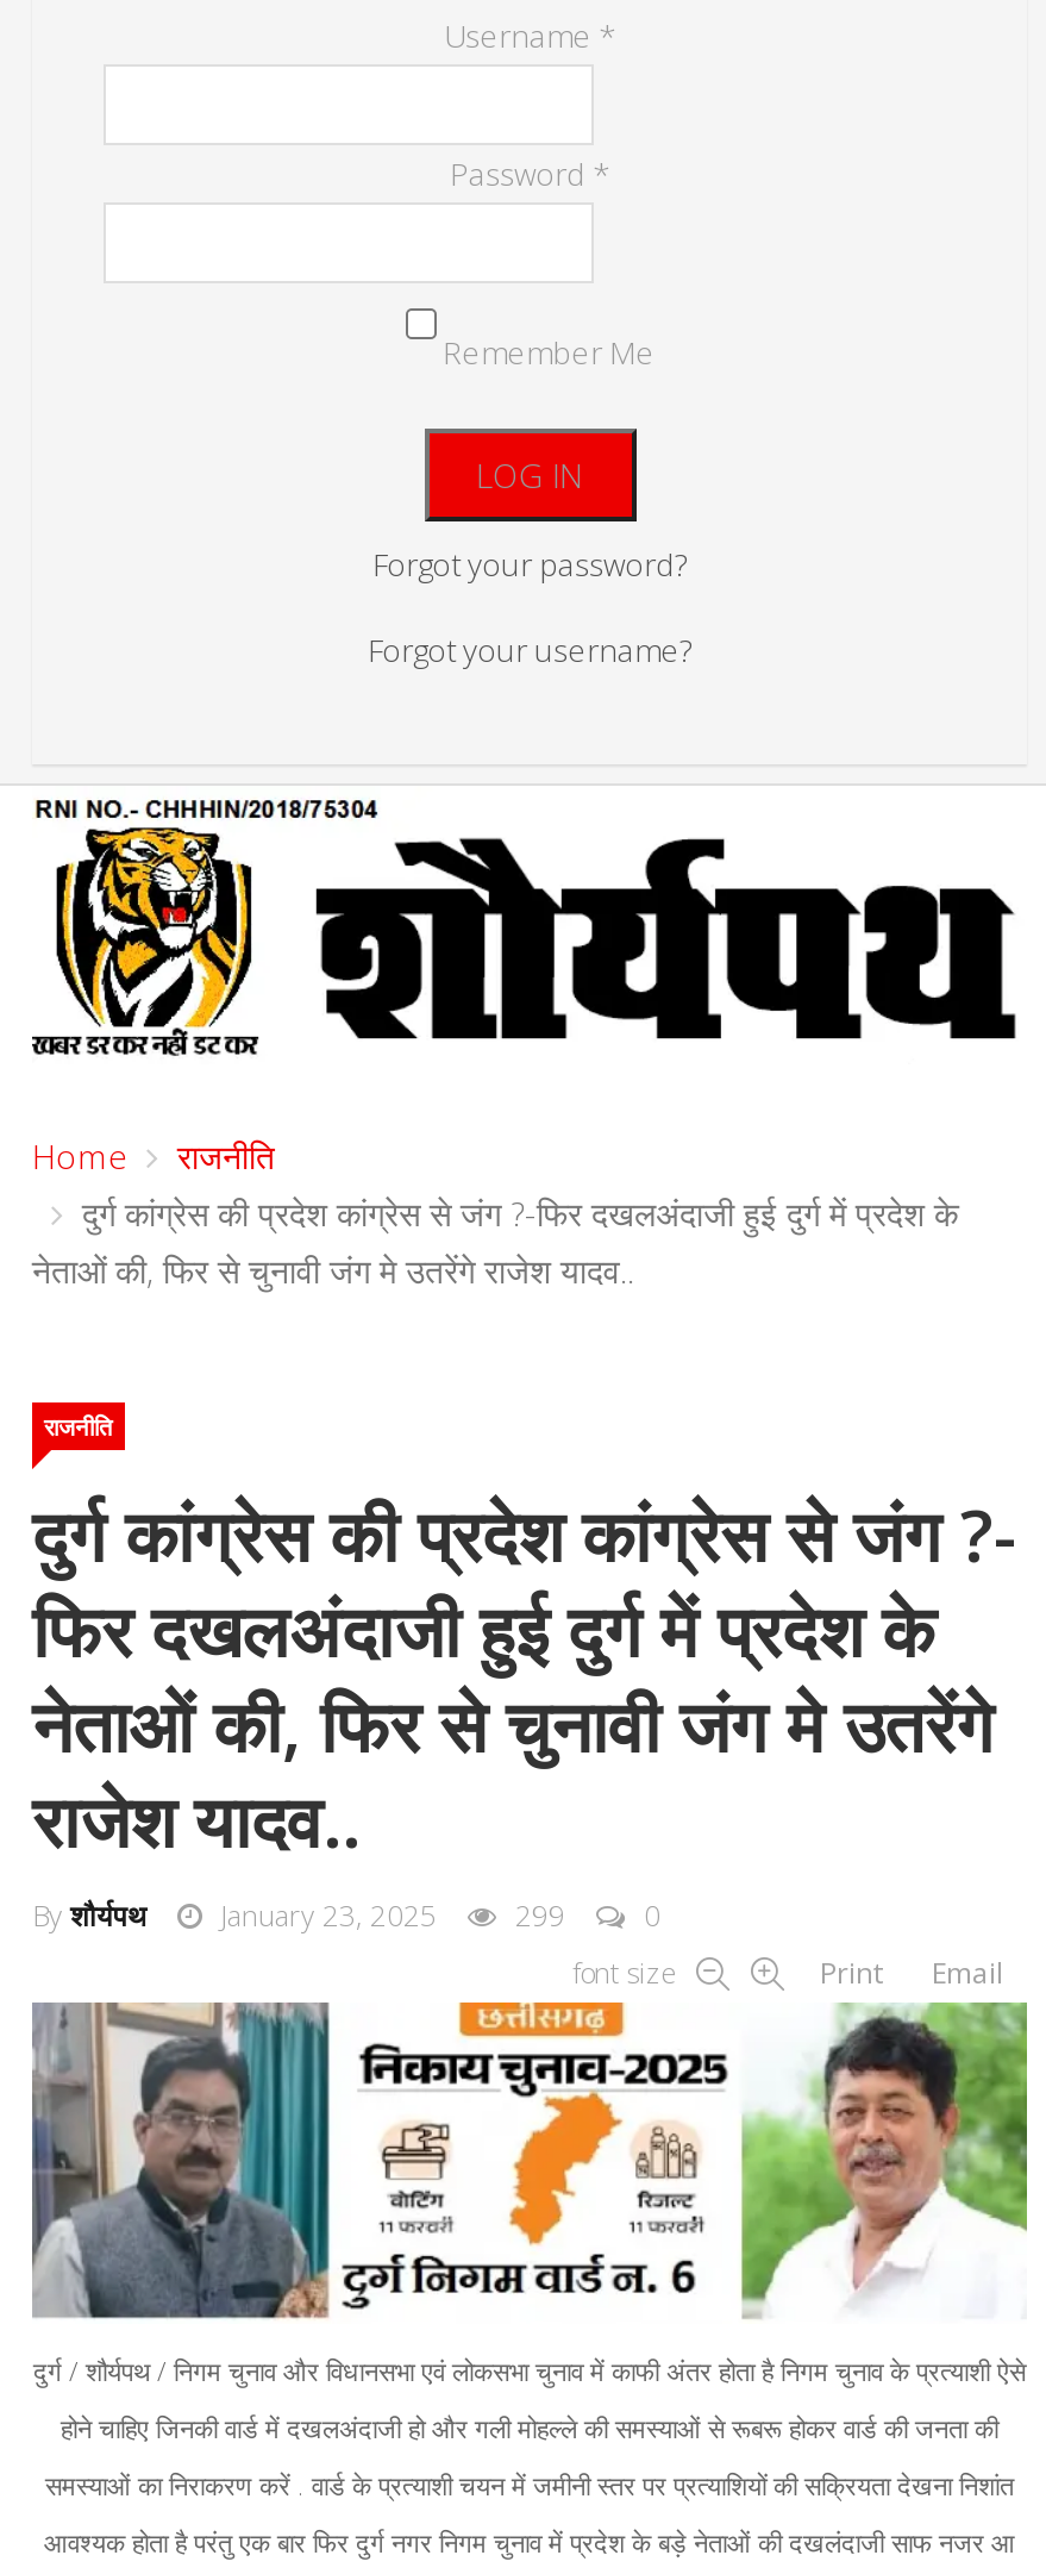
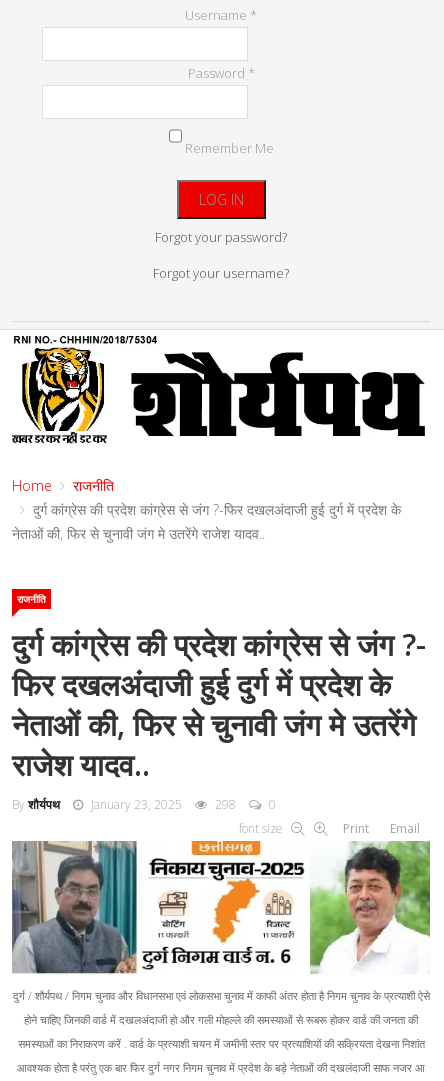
[508,1894,572,1935] 299 -> [212,795,239,812] 298

